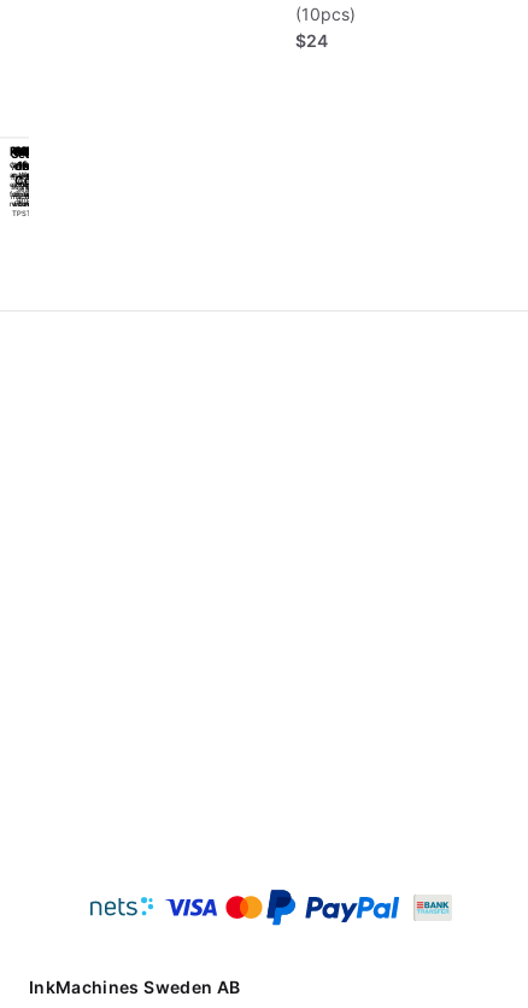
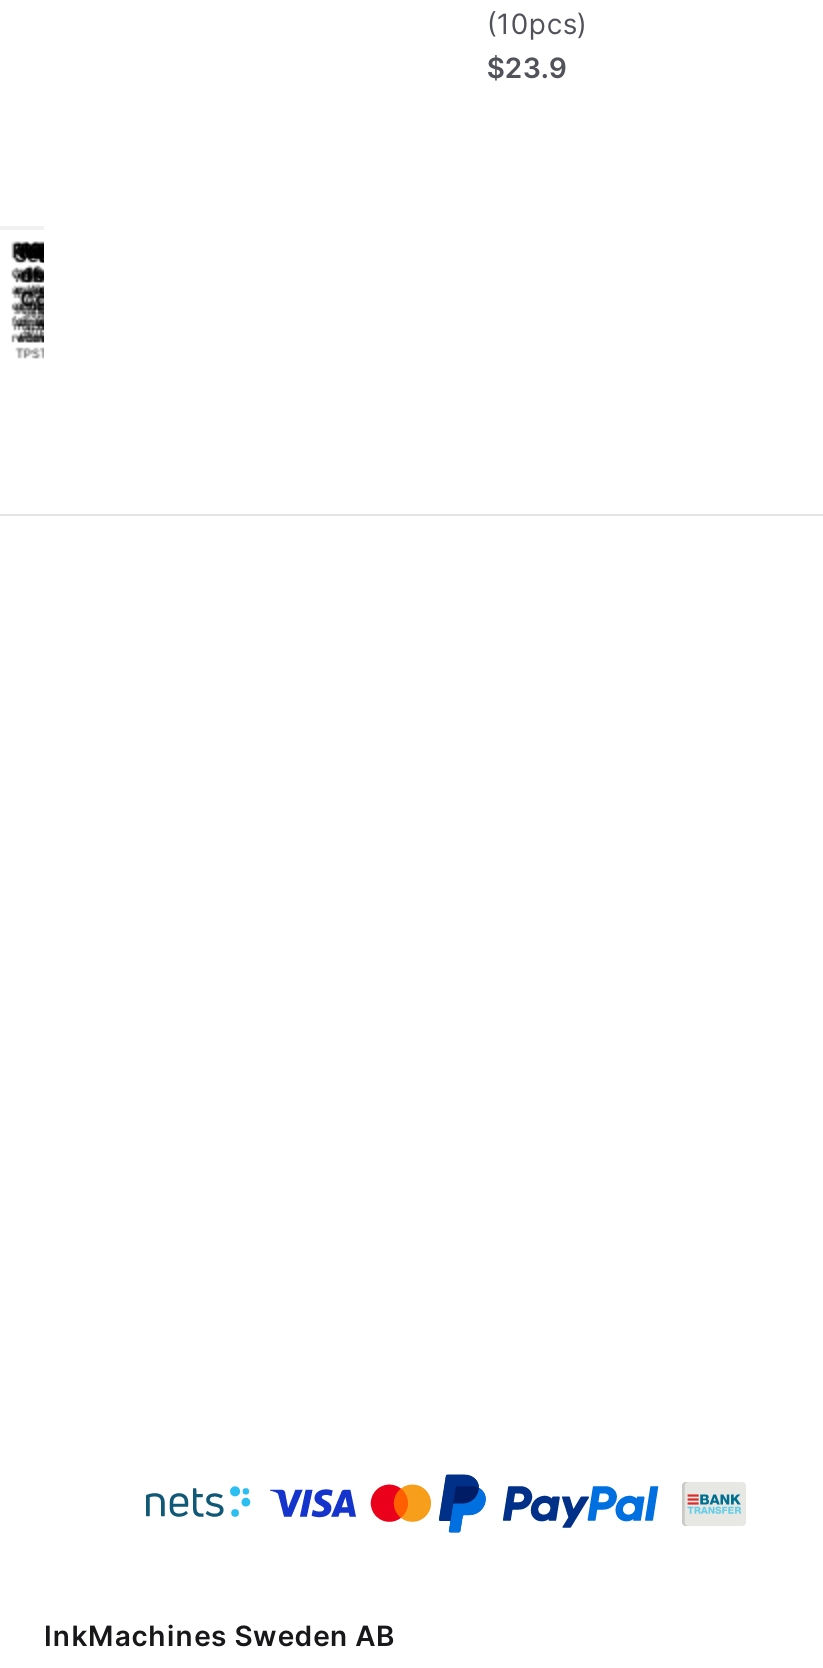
[296,30,328,51] $24 -> [487,50,567,84] $23.9

